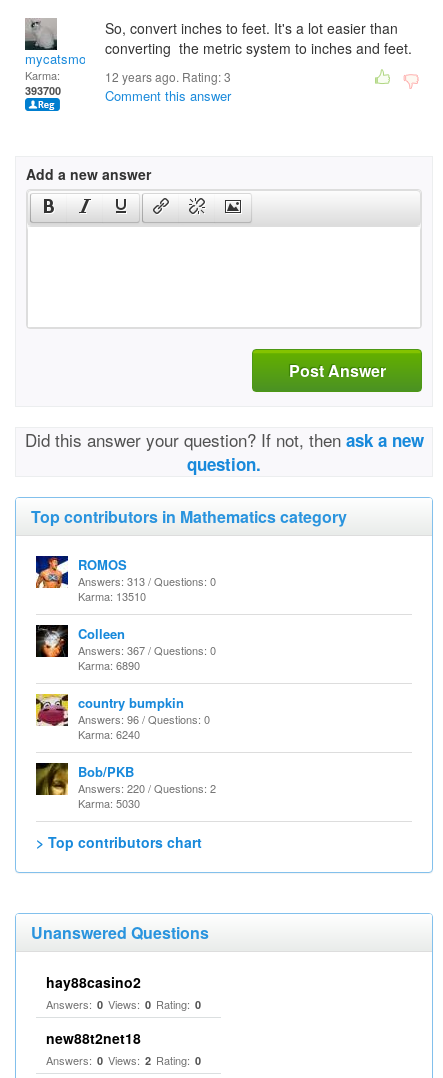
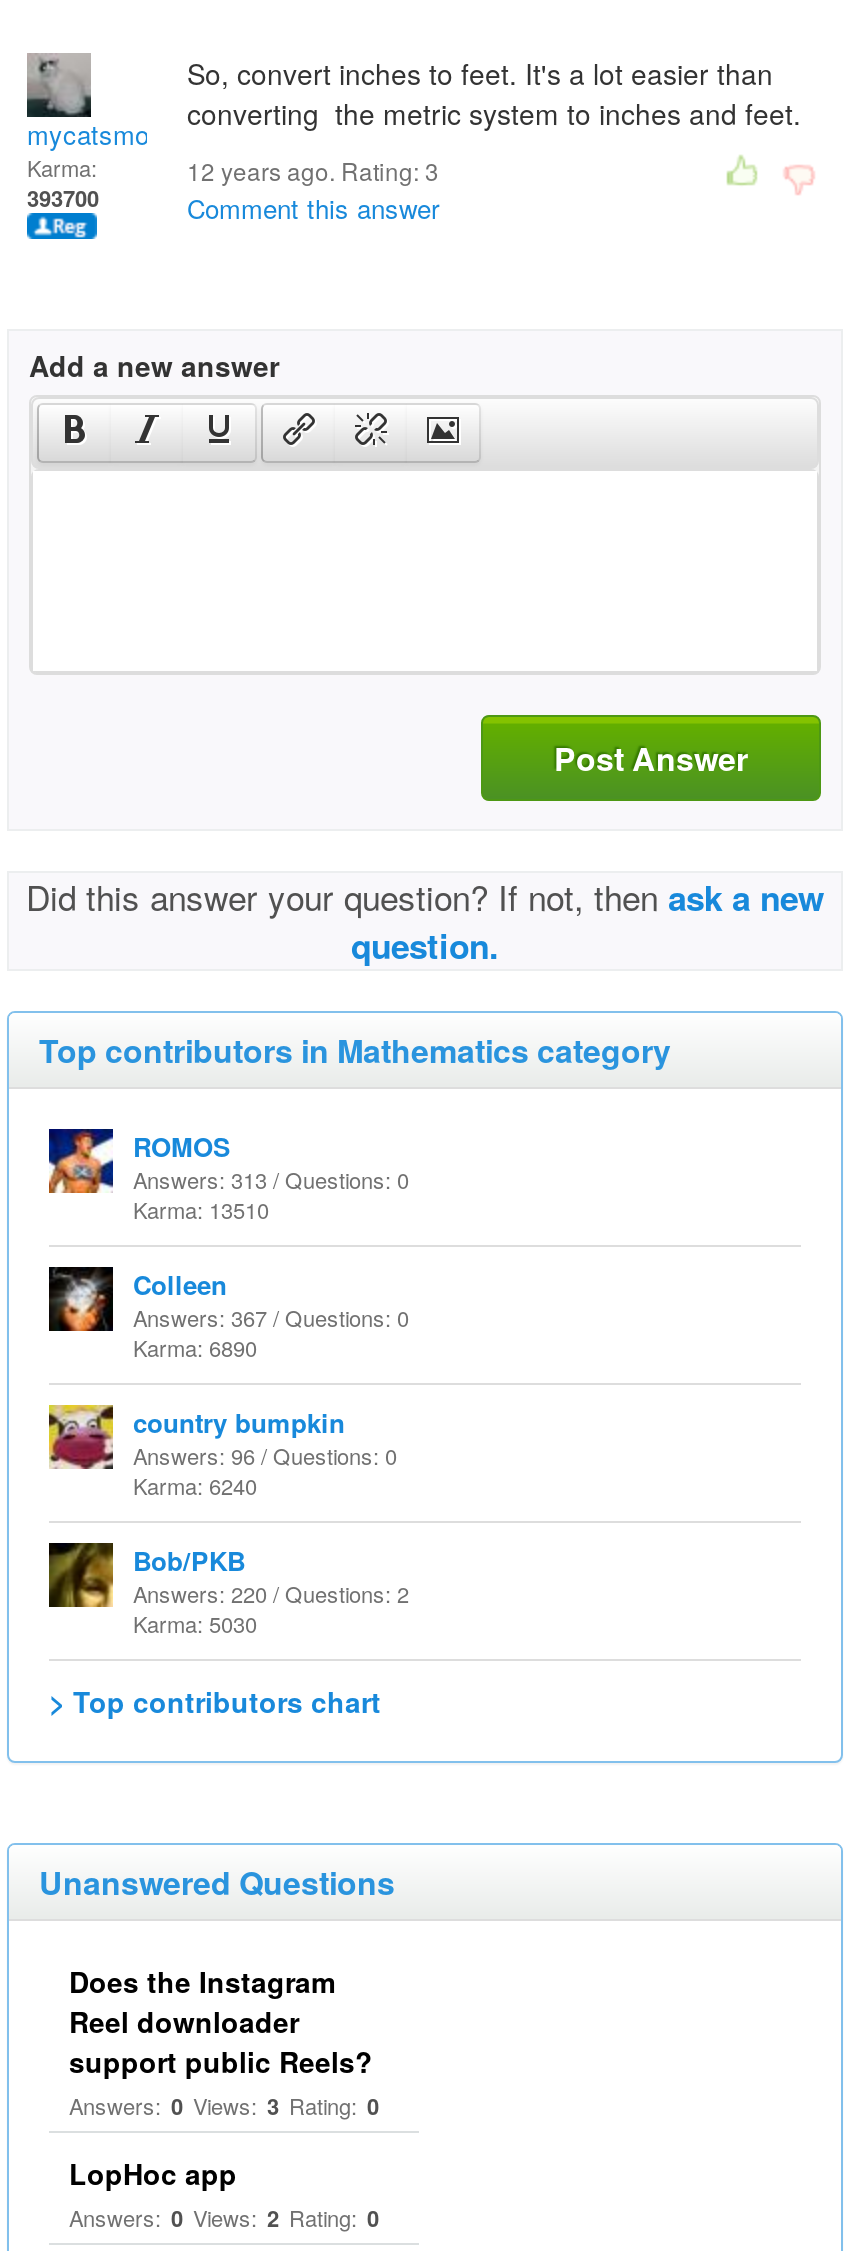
[46,972,201,1012] hay88casino2 | Answers: 0 Views: 0 Rating: 0 -> [69,1961,379,2121] Does the Instagram | Reel downloader | support public Reels? | Answers: 0 Views: 3 Rating: 0
[46,1028,141,1048] new88t2net18 -> [69,2153,237,2193] LopHoc app

